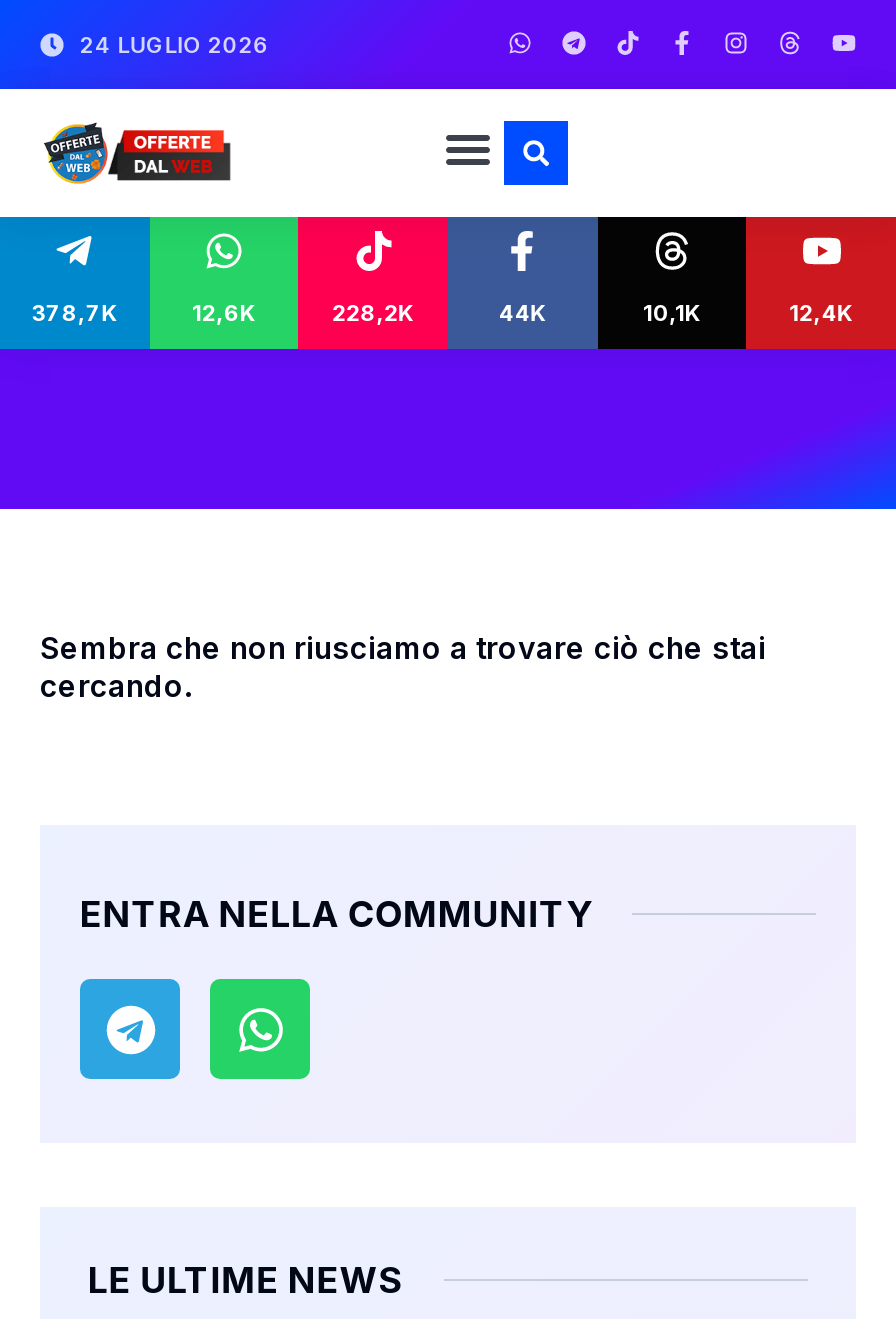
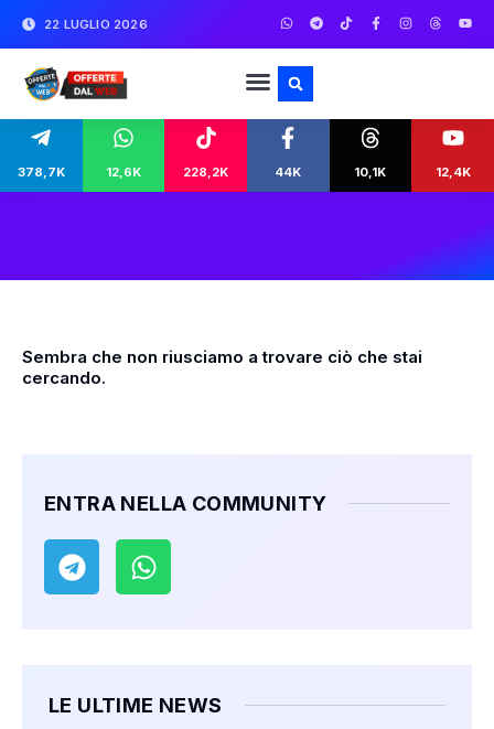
[80,30,270,58] 24 LUGLIO 2026 -> [44,16,148,31] 22 LUGLIO 2026

